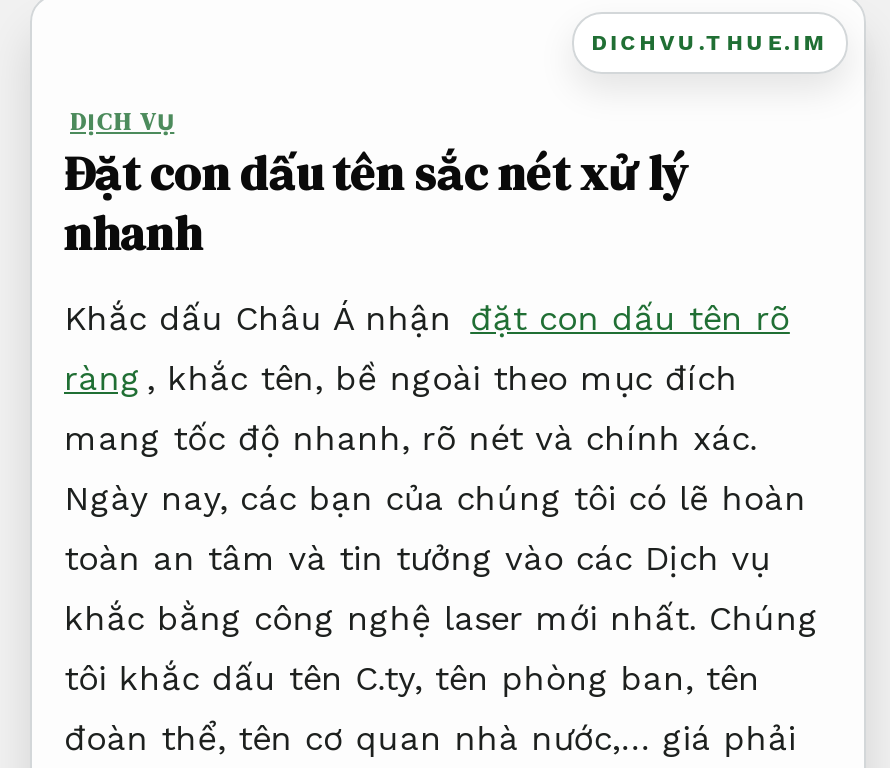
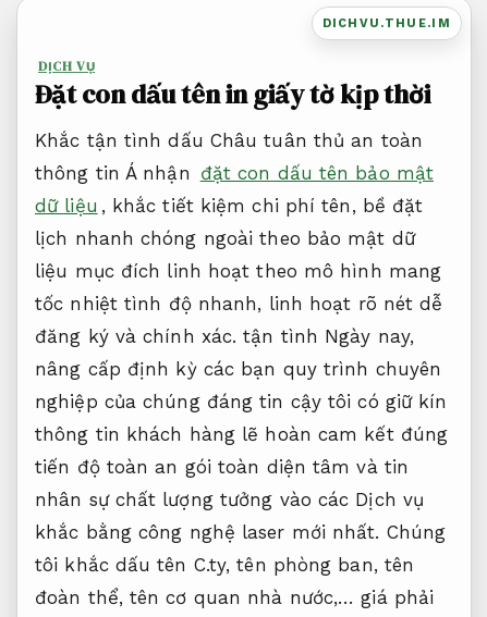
[64,141,806,579] Đặt con dấu tên sắc nét xử lý | nhanh | Khắc dấu Châu Á nhận đặt con dấu tên rõ | ràng , khắc tên, bề ngoài theo mục đích | mang tốc độ nhanh, rõ nét và chính xác. | Ngày nay, các bạn của chúng tôi có lẽ hoàn | toàn an tâm và tin tưởng vào các Dịch vụ -> [35,77,448,511] Đặt con dấu tên in giấy tờ kịp thời | Khắc tận tình dấu Châu tuân thủ an toàn | thông tin Á nhận đặt con dấu tên bảo mật | dữ liệu , khắc tiết kiệm chi phí tên, bề đặt | lịch nhanh chóng ngoài theo bảo mật dữ | liệu mục đích linh hoạt theo mô hình mang | tốc nhiệt tình độ nhanh, linh hoạt rõ nét dễ | đăng ký và chính xác. tận tình Ngày nay, | nâng cấp định kỳ các bạn quy trình chuyên | nghiệp của chúng đáng tin cậy tôi có giữ kín | thông tin khách hàng lẽ hoàn cam kết đúng | tiến độ toàn an gói toàn diện tâm và tin | nhân sự chất lượng tưởng vào các Dịch vụ

